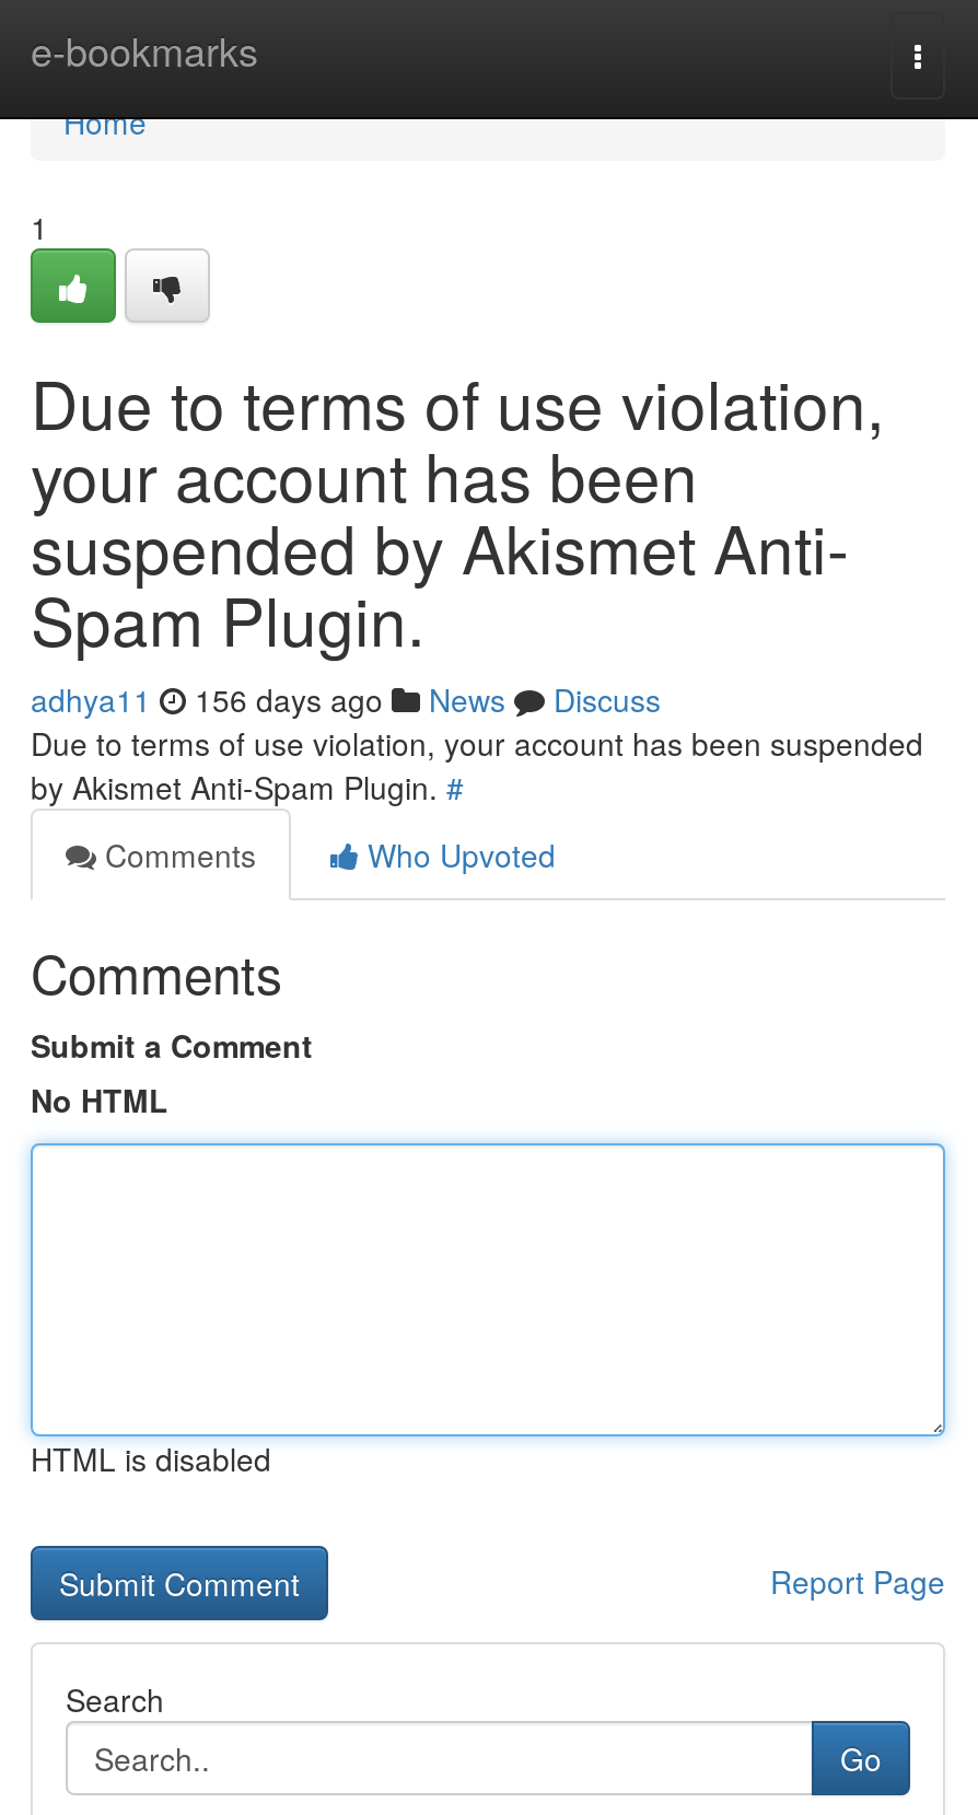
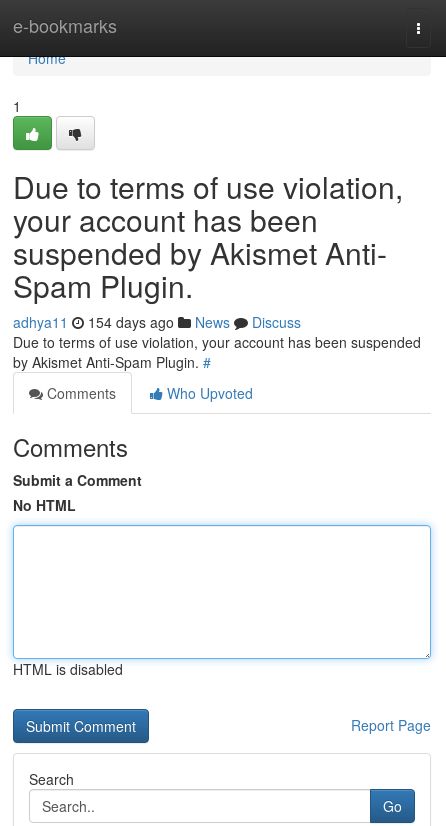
[31,677,661,721] adhya11 156 days ago News Discuss -> [13,312,301,332] adhya11 154 days ago News Discuss

